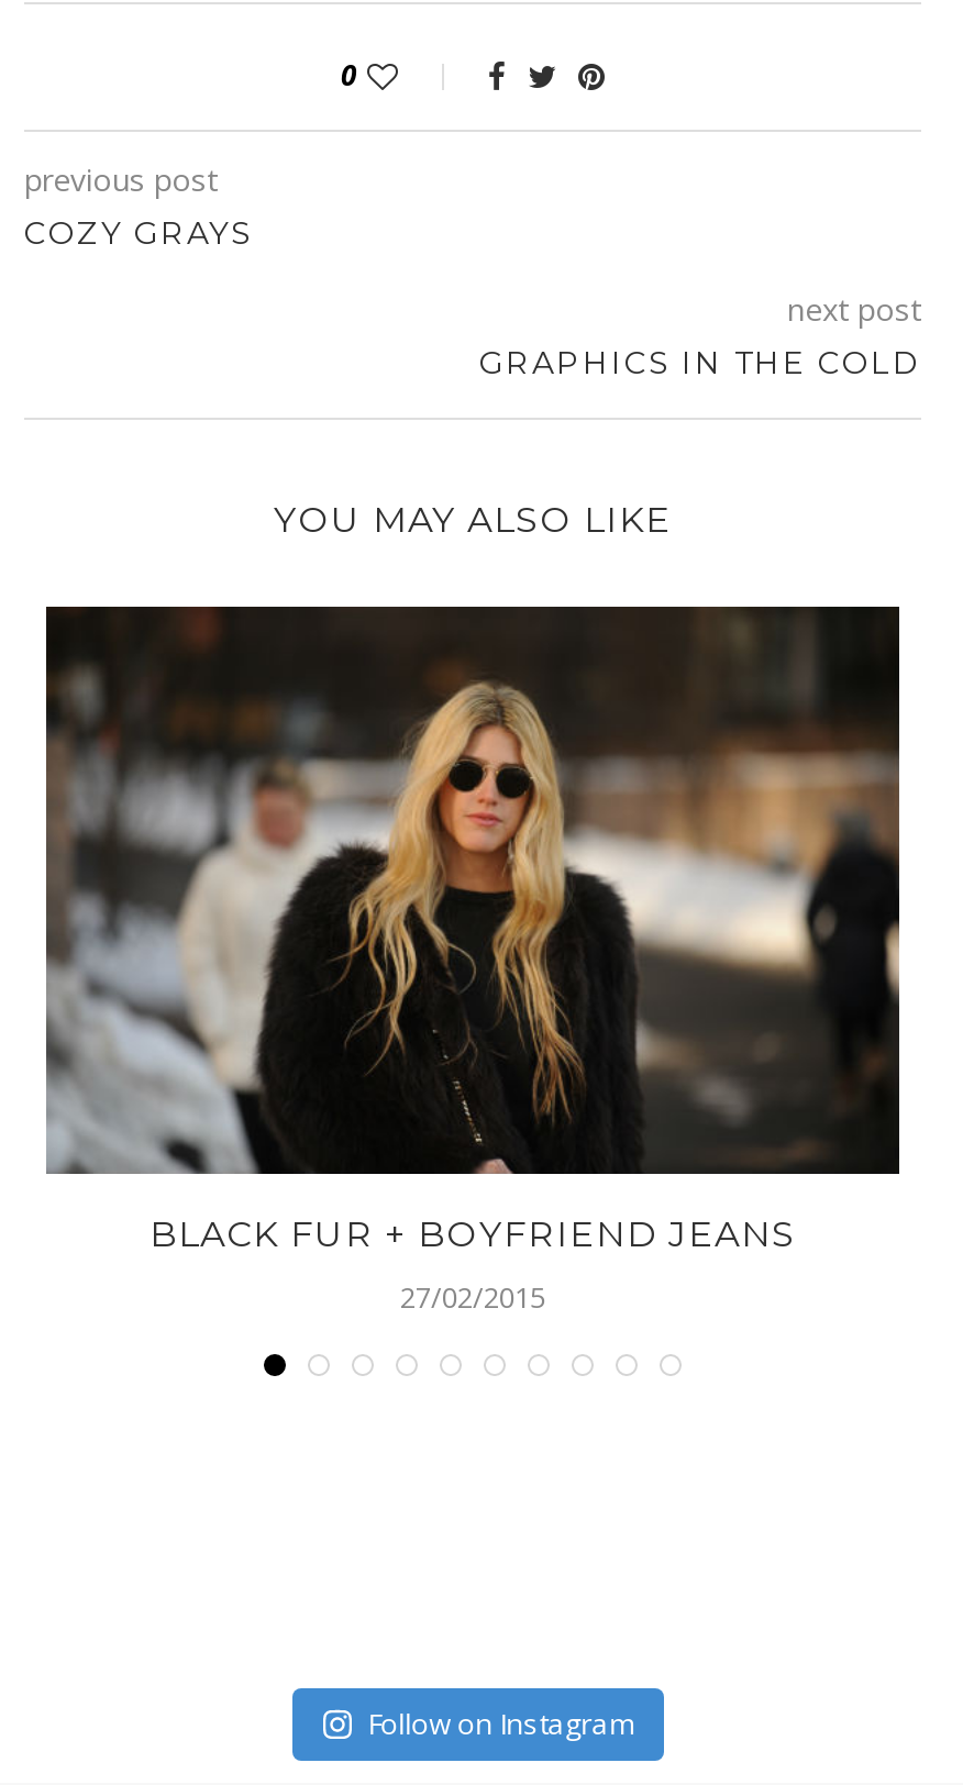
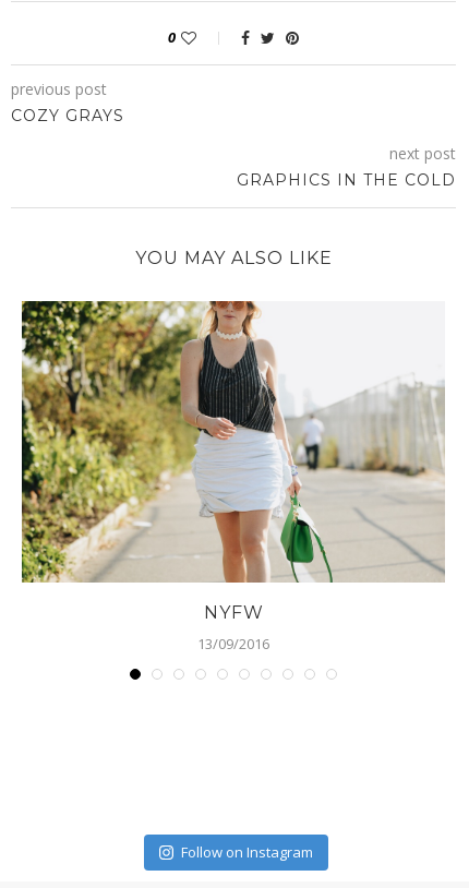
[44,605,901,1256] [image] | BLACK FUR + BOYFRIEND JEANS -> [21,300,445,623] [image] | NYFW
[400,1278,545,1318] 27/02/2015 -> [197,634,269,654] 13/09/2016

